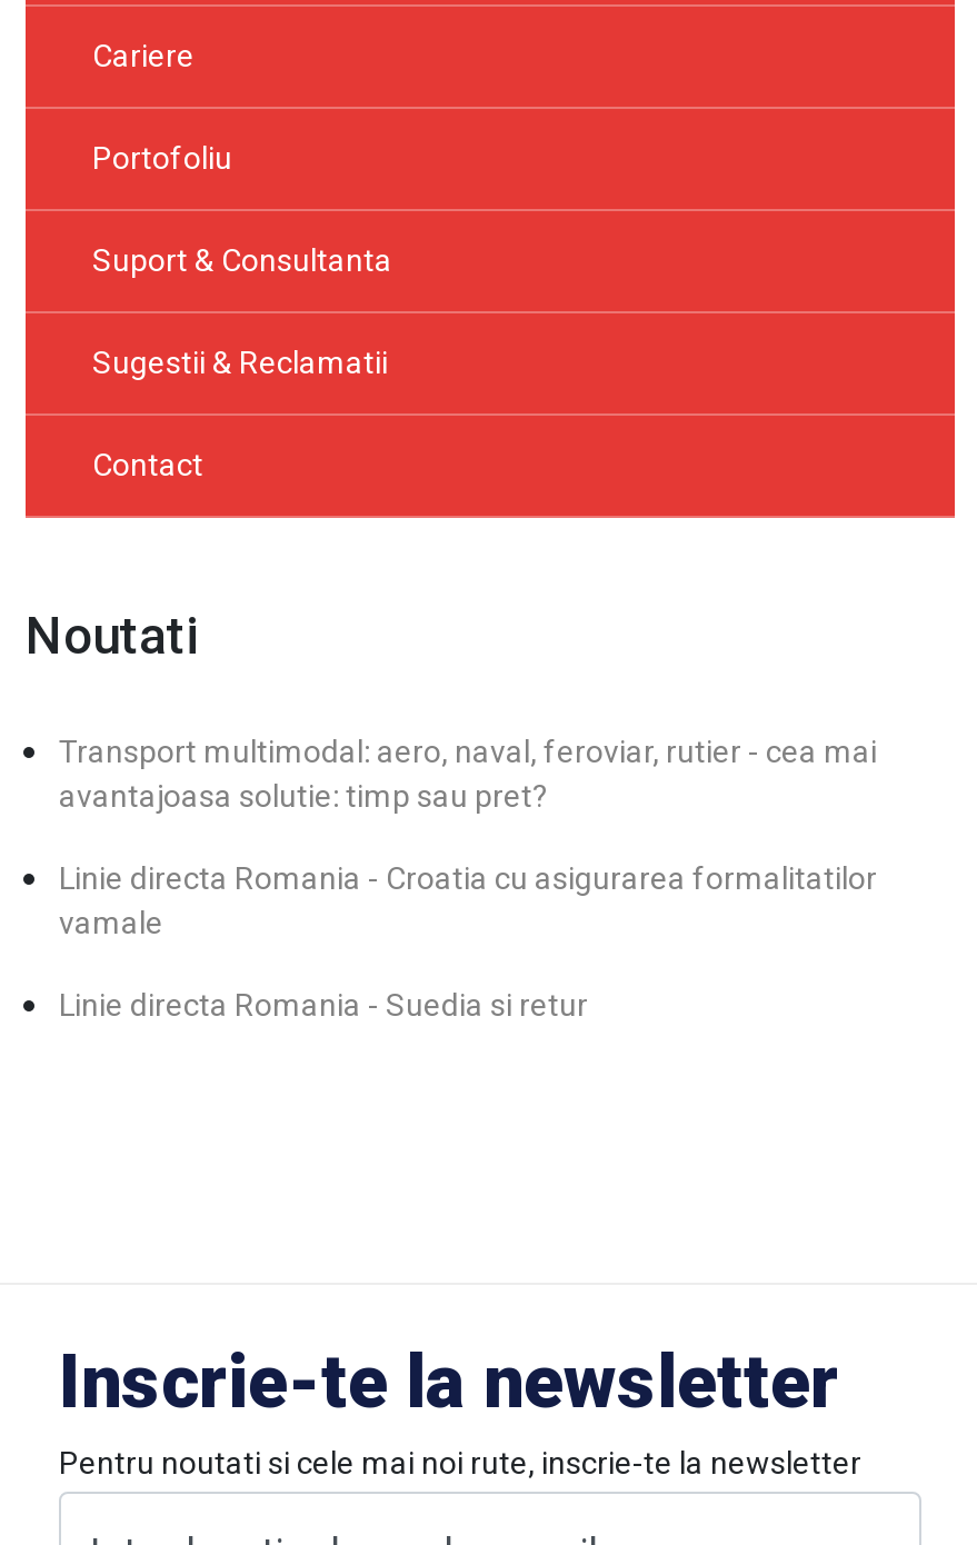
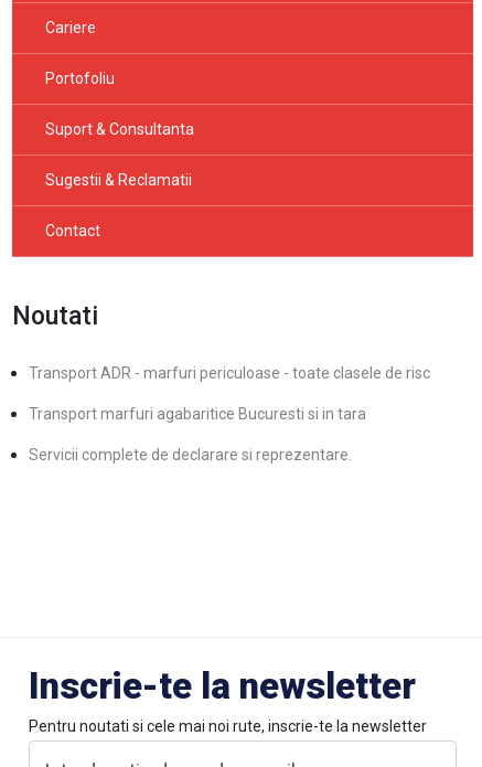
[59,734,877,814] Transport multimodal: aero, naval, feroviar, rutier - cea mai | avantajoasa solutie: timp sau pret? -> [29,364,430,382] Transport ADR - marfuri periculoase - toate clasele de risc
[59,860,877,940] Linie directa Romania - Croatia cu asigurarea formalitatilor | vamale -> [29,405,366,423] Transport marfuri agabaritice Bucuresti si in tara
[59,987,588,1023] Linie directa Romania - Suedia si retur -> [29,446,352,464] Servicii complete de declarare si reprezentare.

